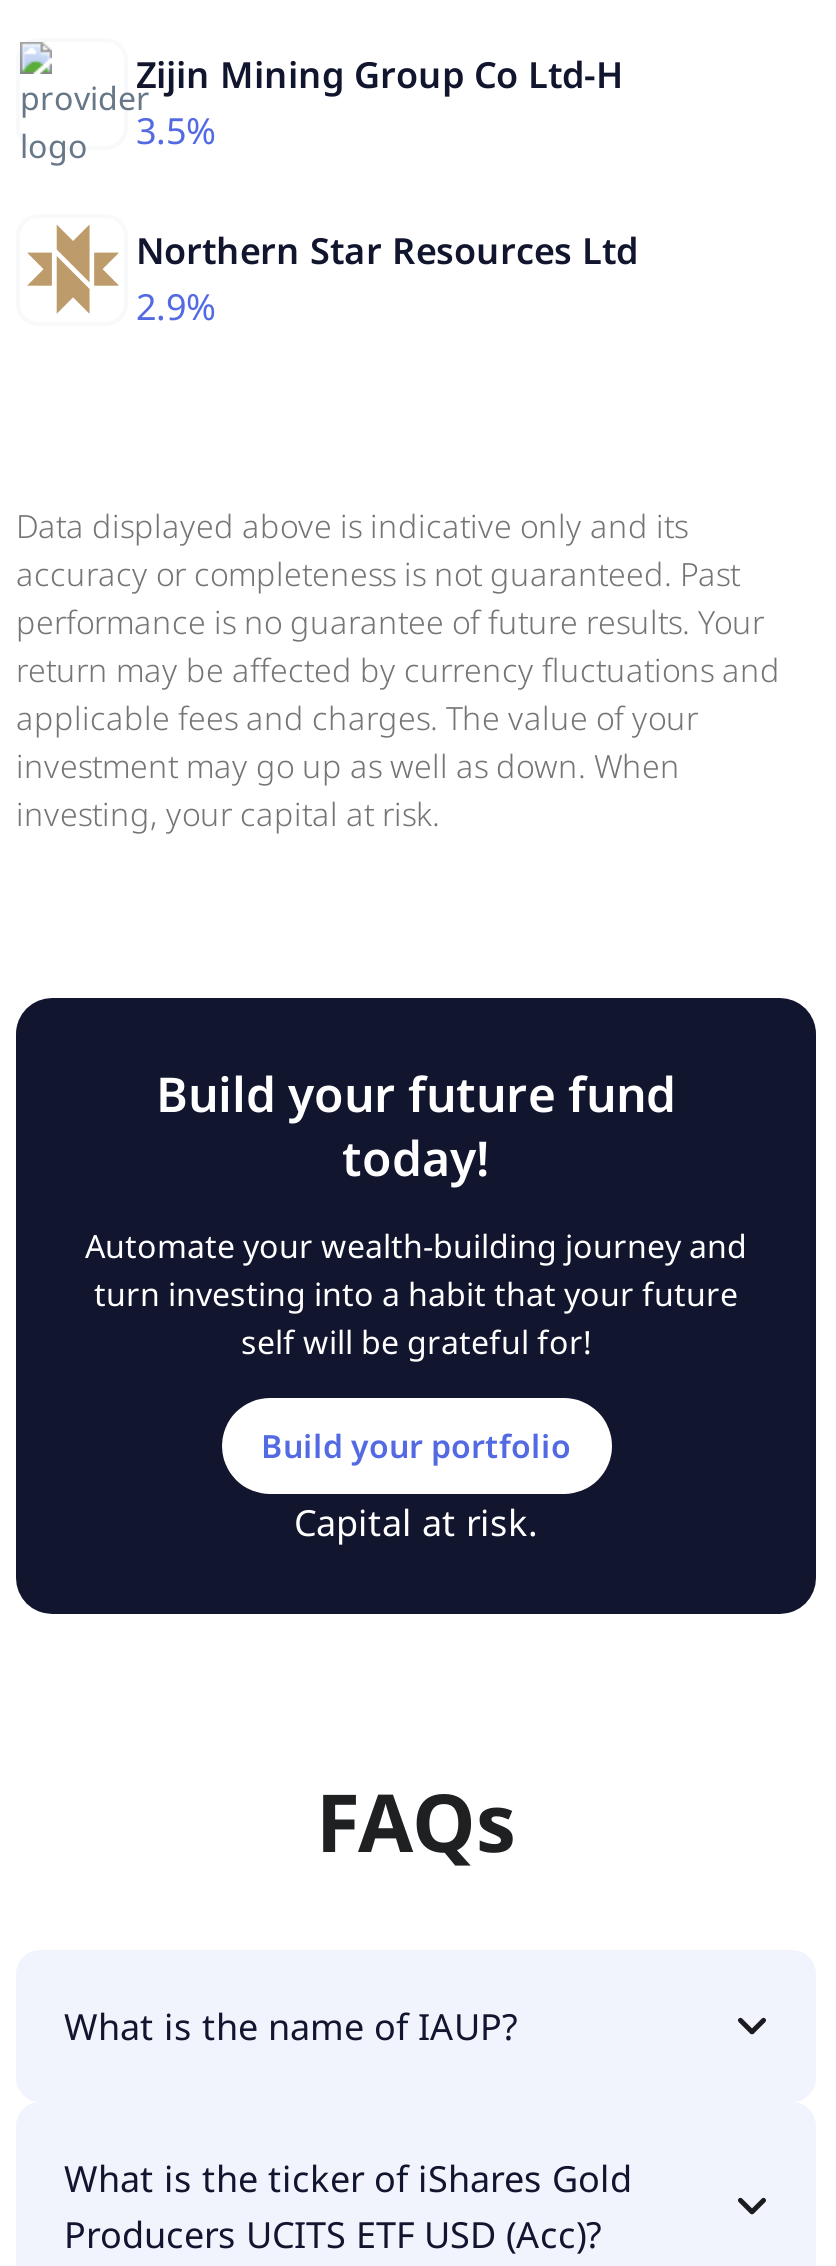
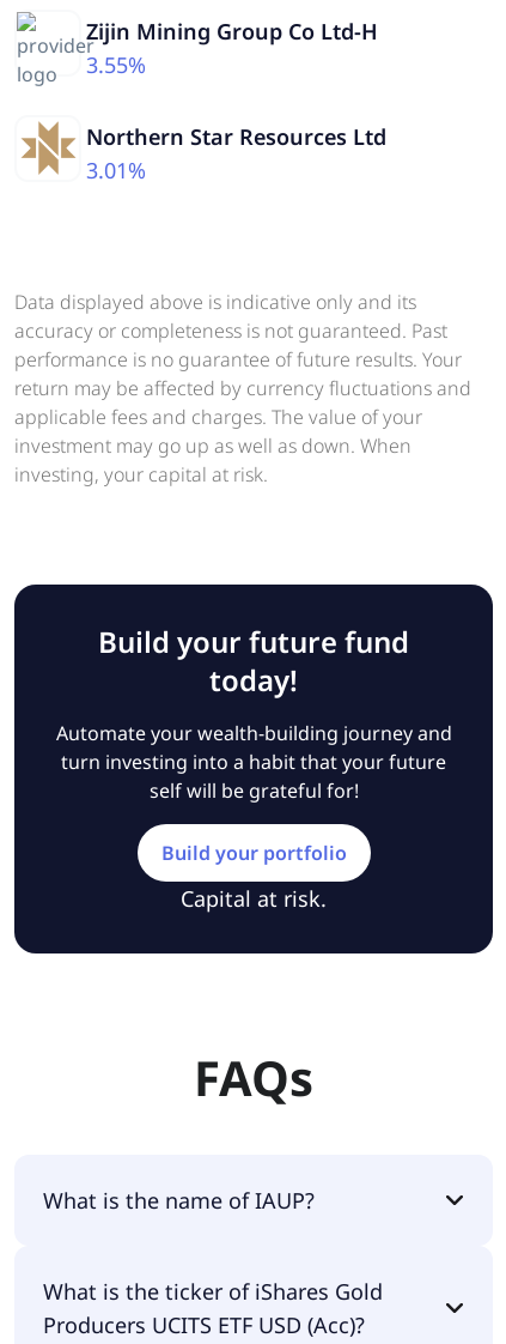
[136,105,216,153] 3.5% -> [86,50,146,79] 3.55%
[136,281,216,329] 2.9% -> [86,155,146,184] 3.01%

